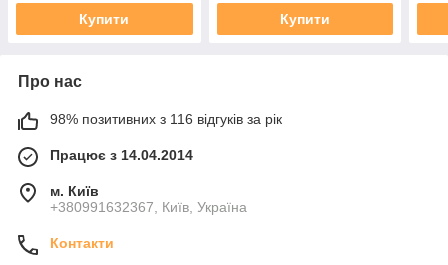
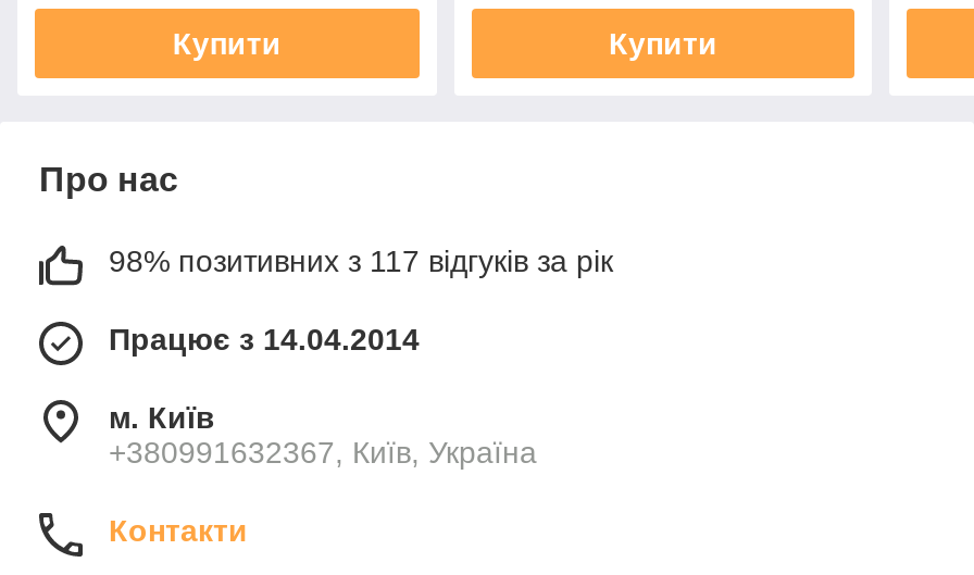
[50,111,282,127] 98% позитивних з 116 відгуків за рік -> [109,243,613,278] 98% позитивних з 117 відгуків за рік

